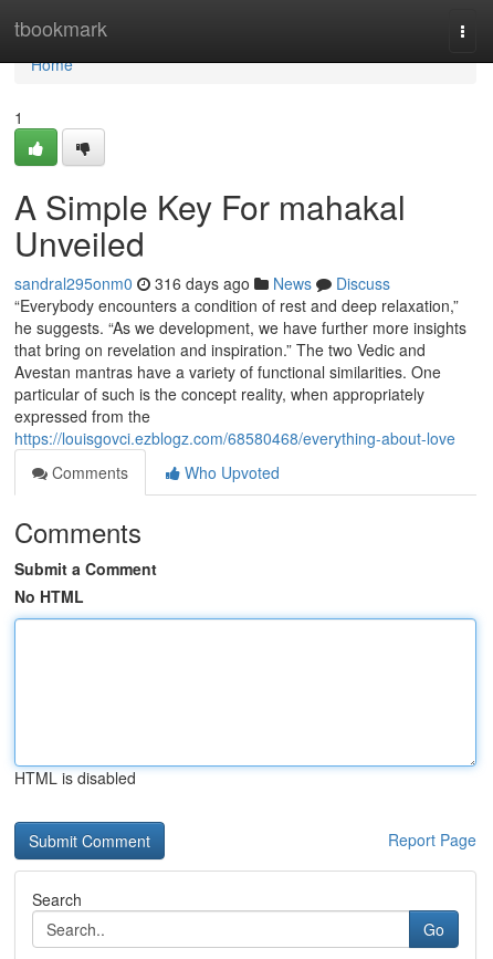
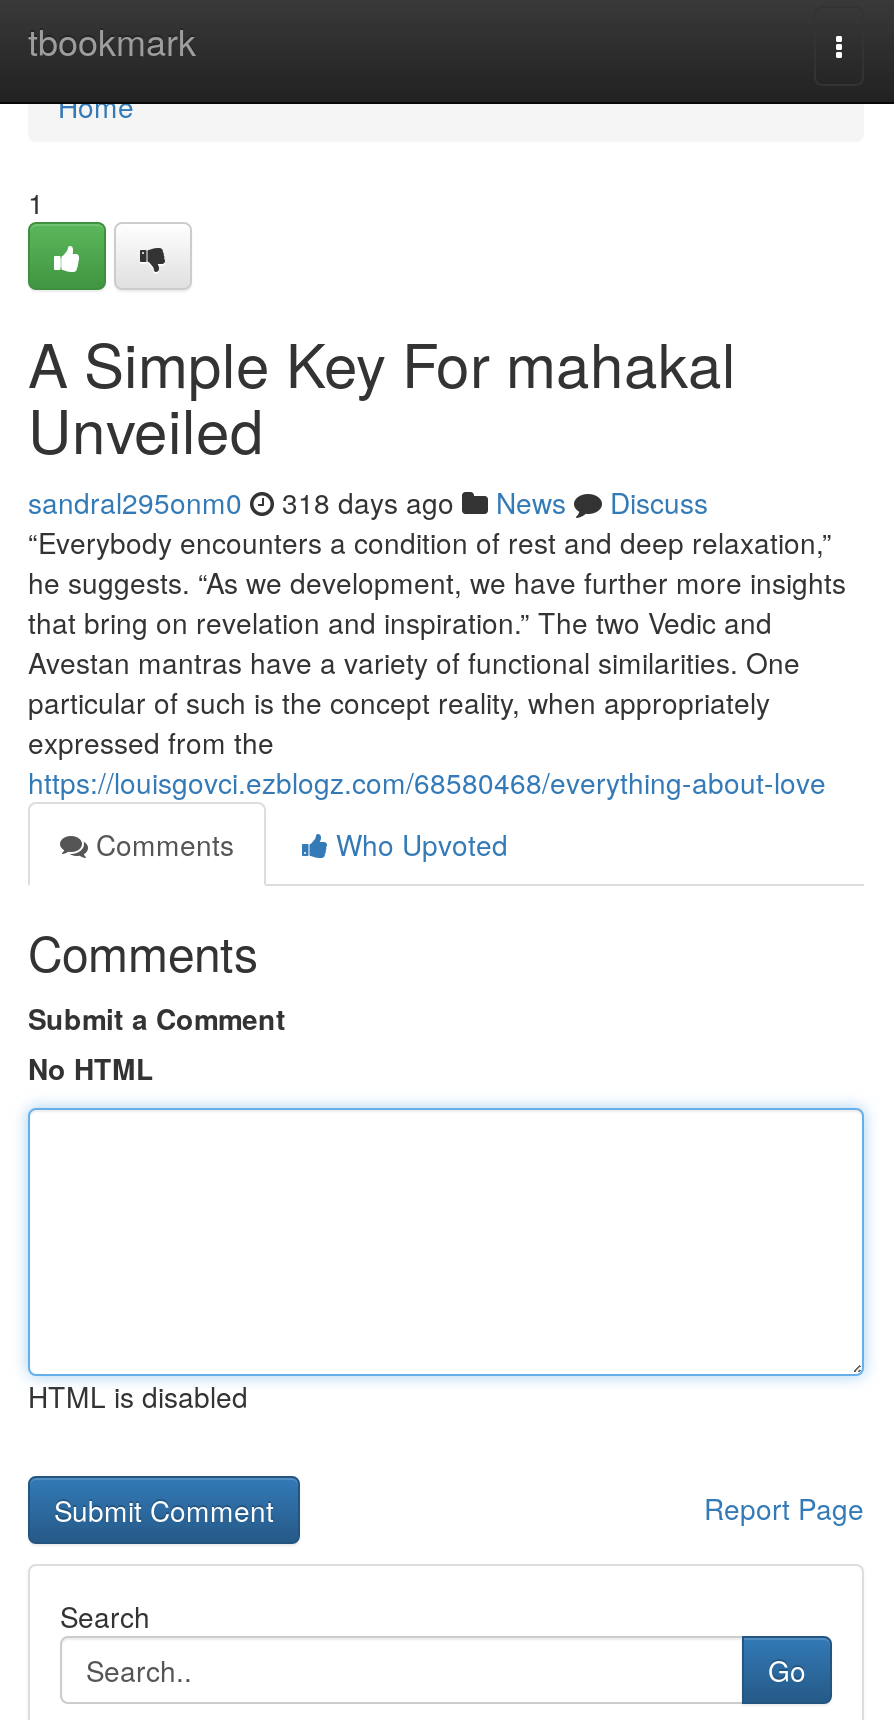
[14,272,390,294] sandral295onm0 316 days ago News Discuss -> [28,482,708,522] sandral295onm0 318 days ago News Discuss

